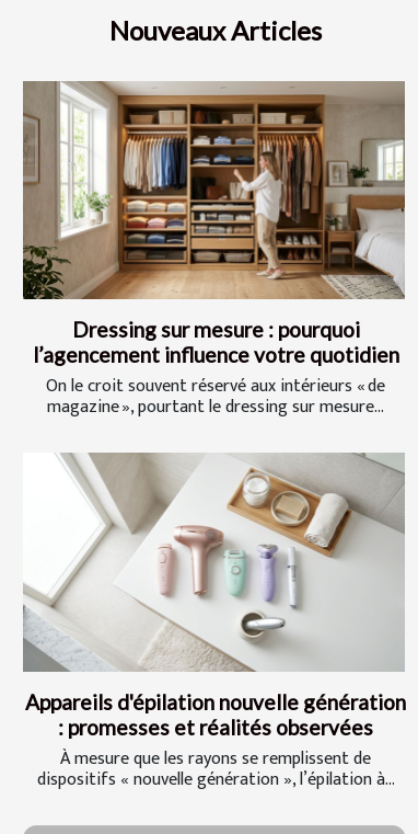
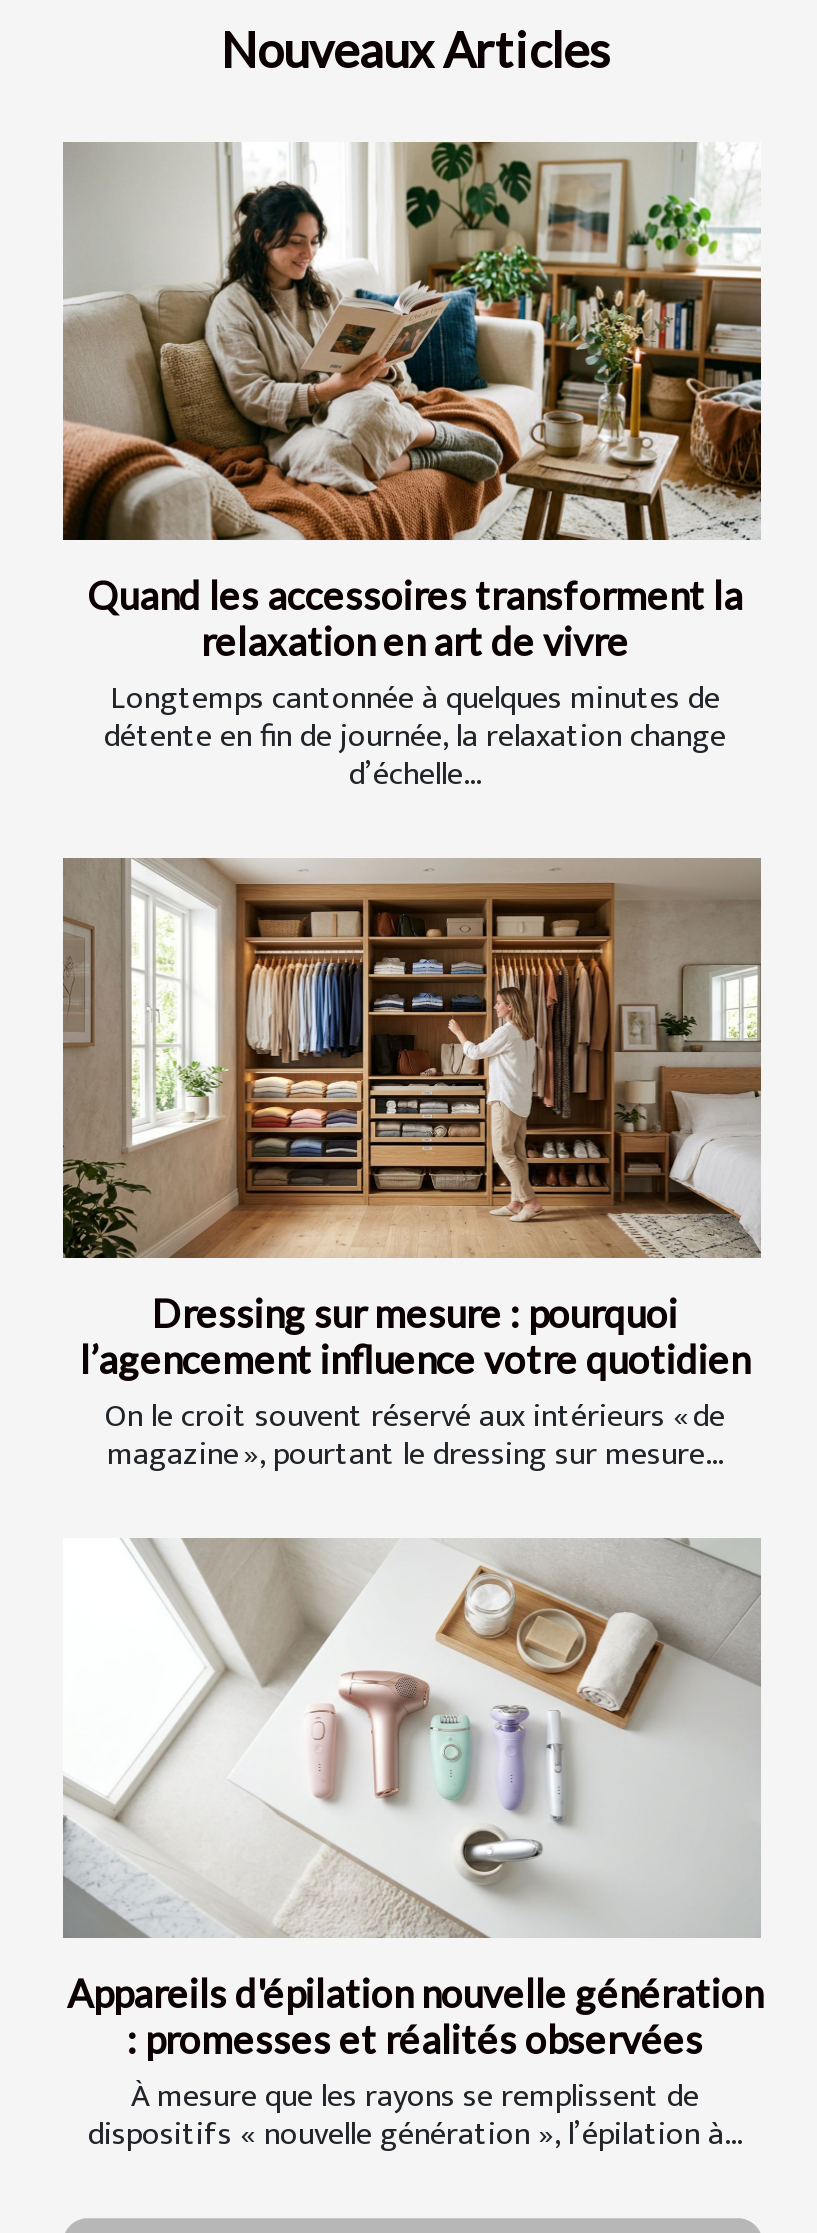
none -> [63,142,763,803] [image] | Quand les accessoires transforment la | relaxation en art de vivre | Longtemps cantonnée à quelques minutes de | détente en fin de journée, la relaxation change | d’échelle...

